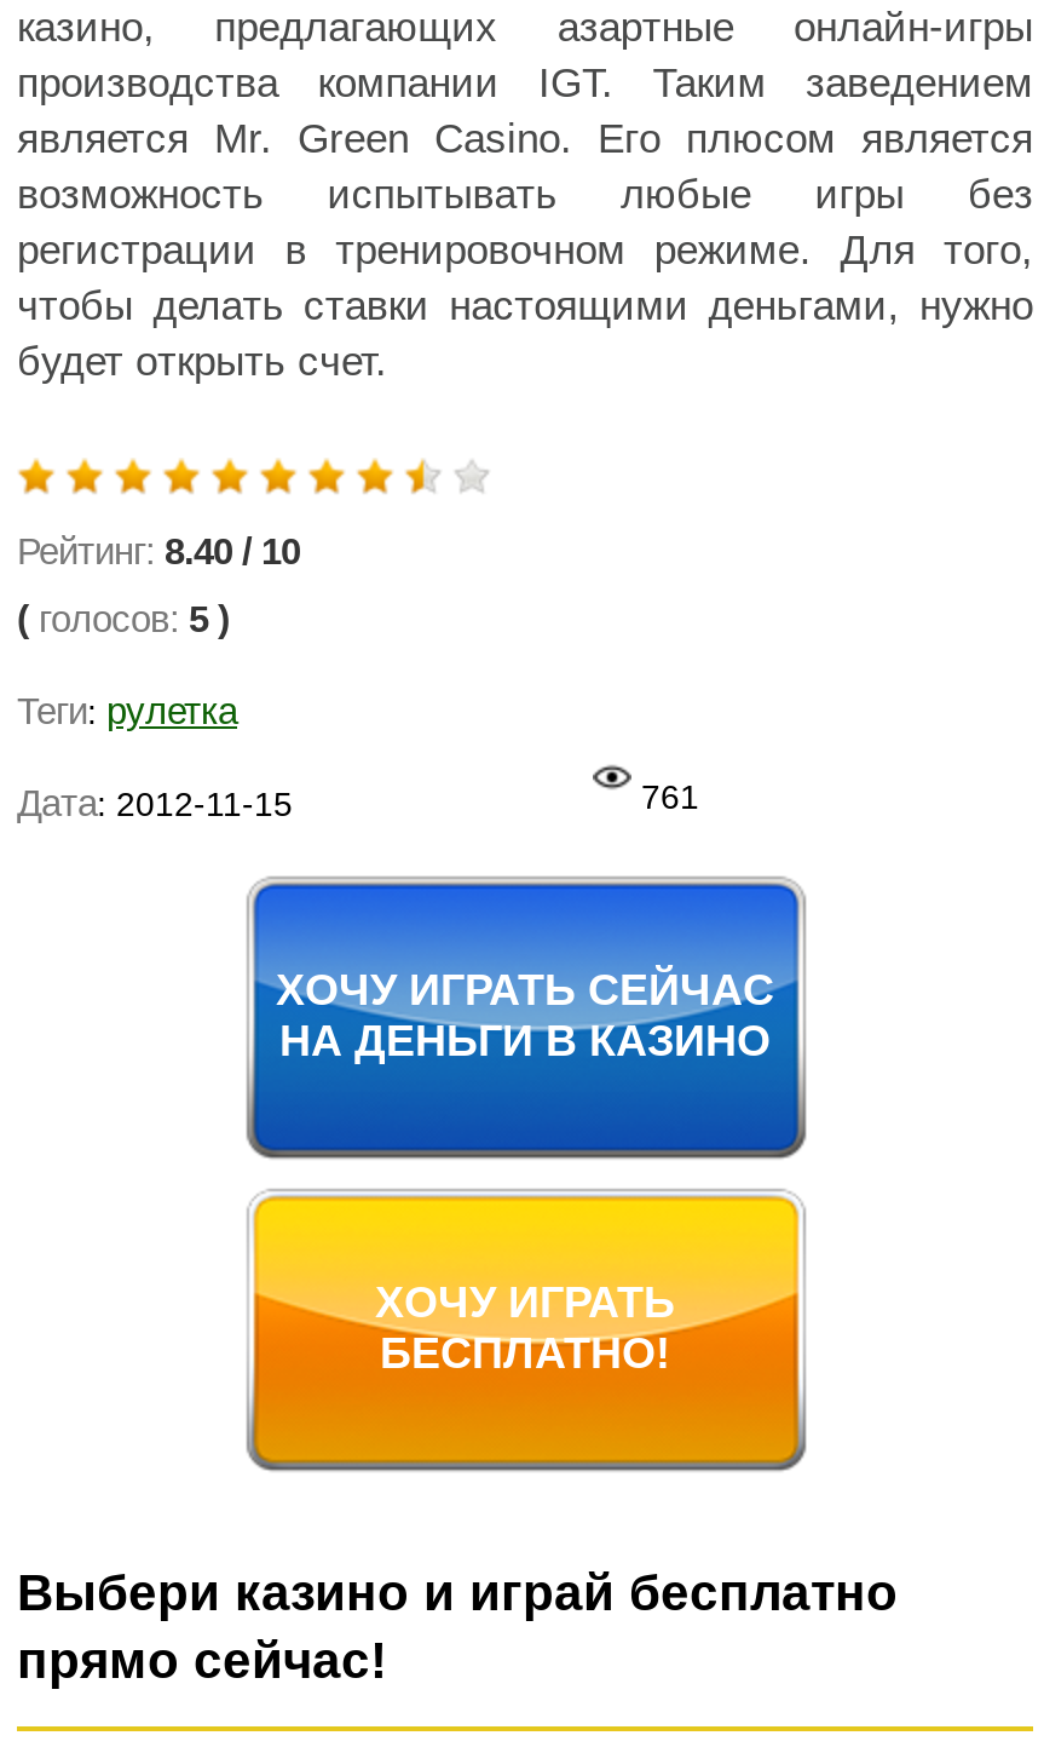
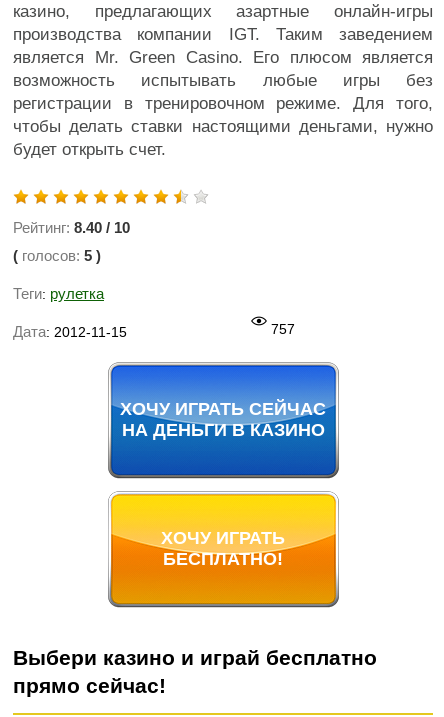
[641,778,699,816] 761 -> [271,321,295,337] 757

